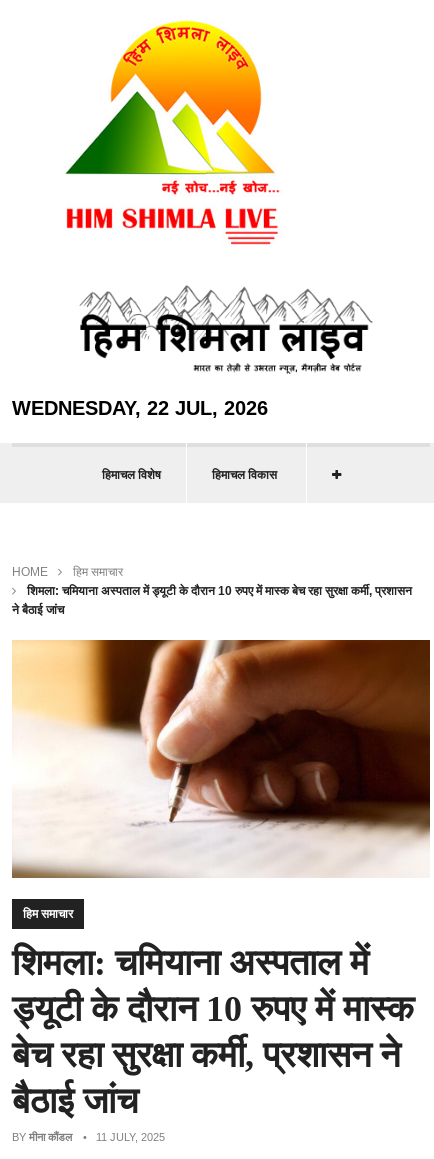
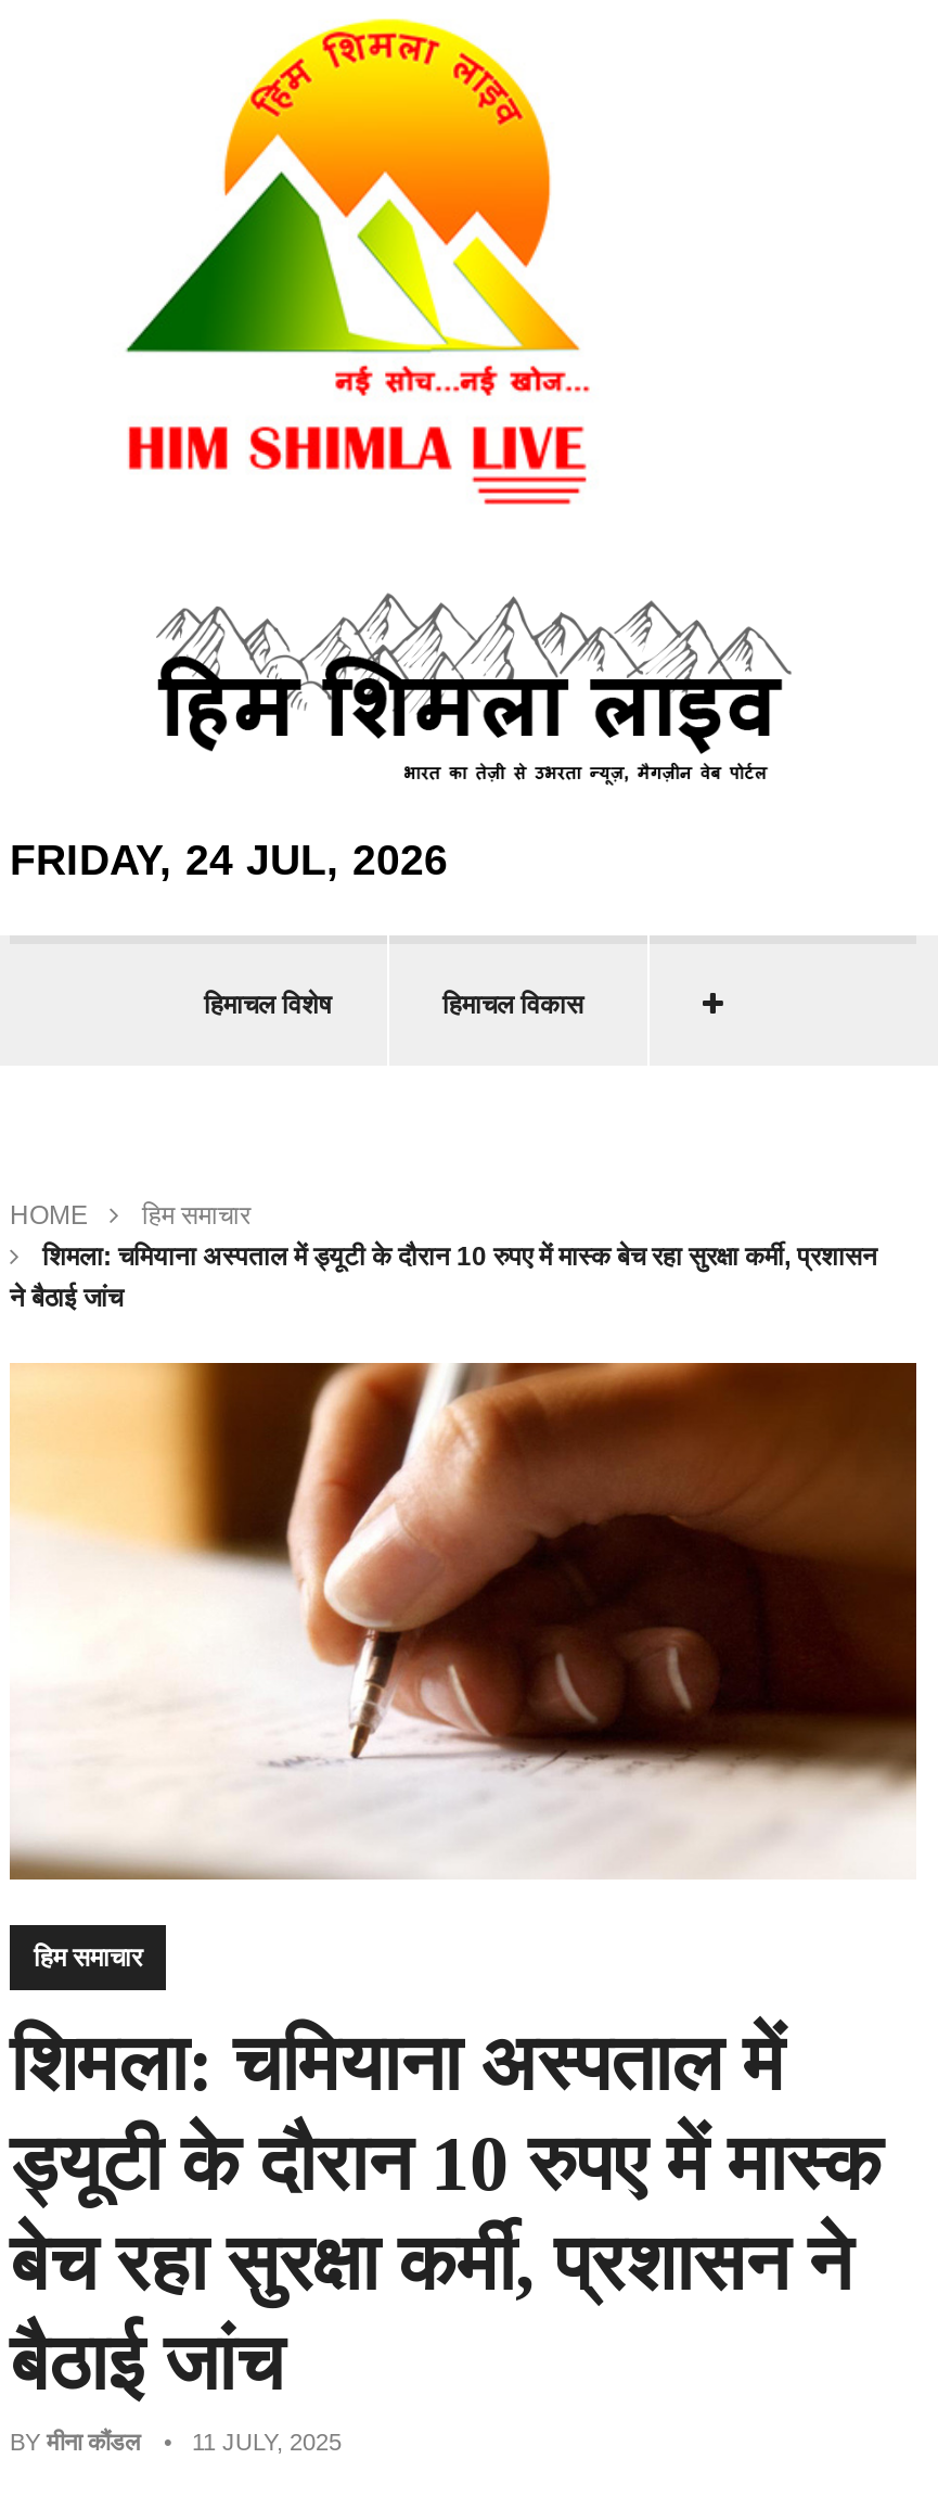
[12,397,268,419] WEDNESDAY, 22 JUL, 2026 -> [10,836,448,883] FRIDAY, 24 JUL, 2026

